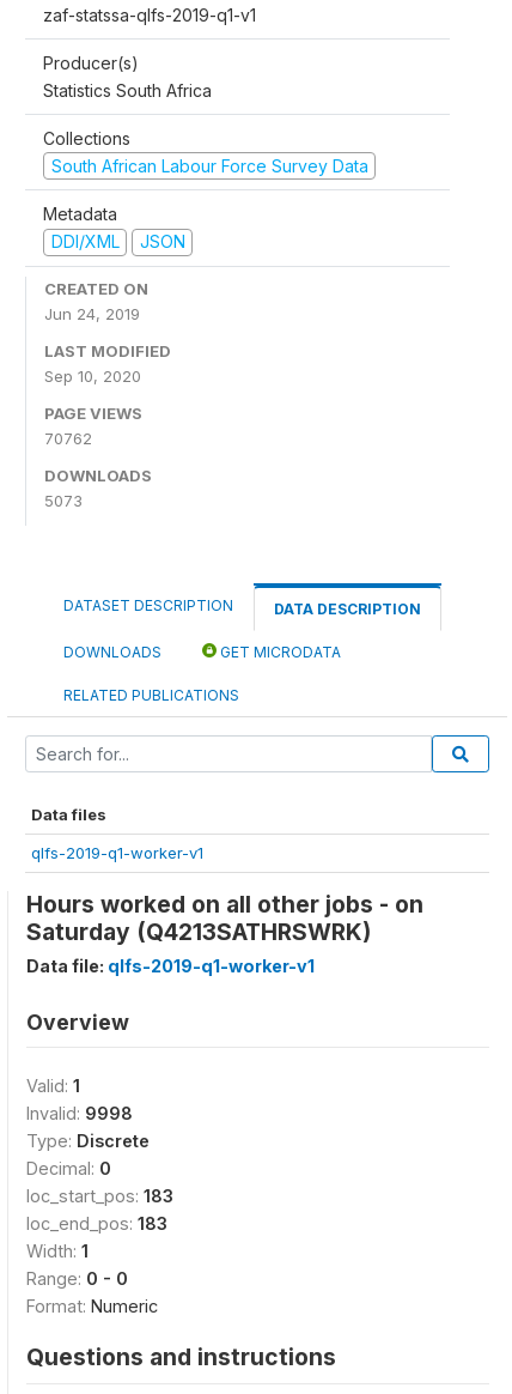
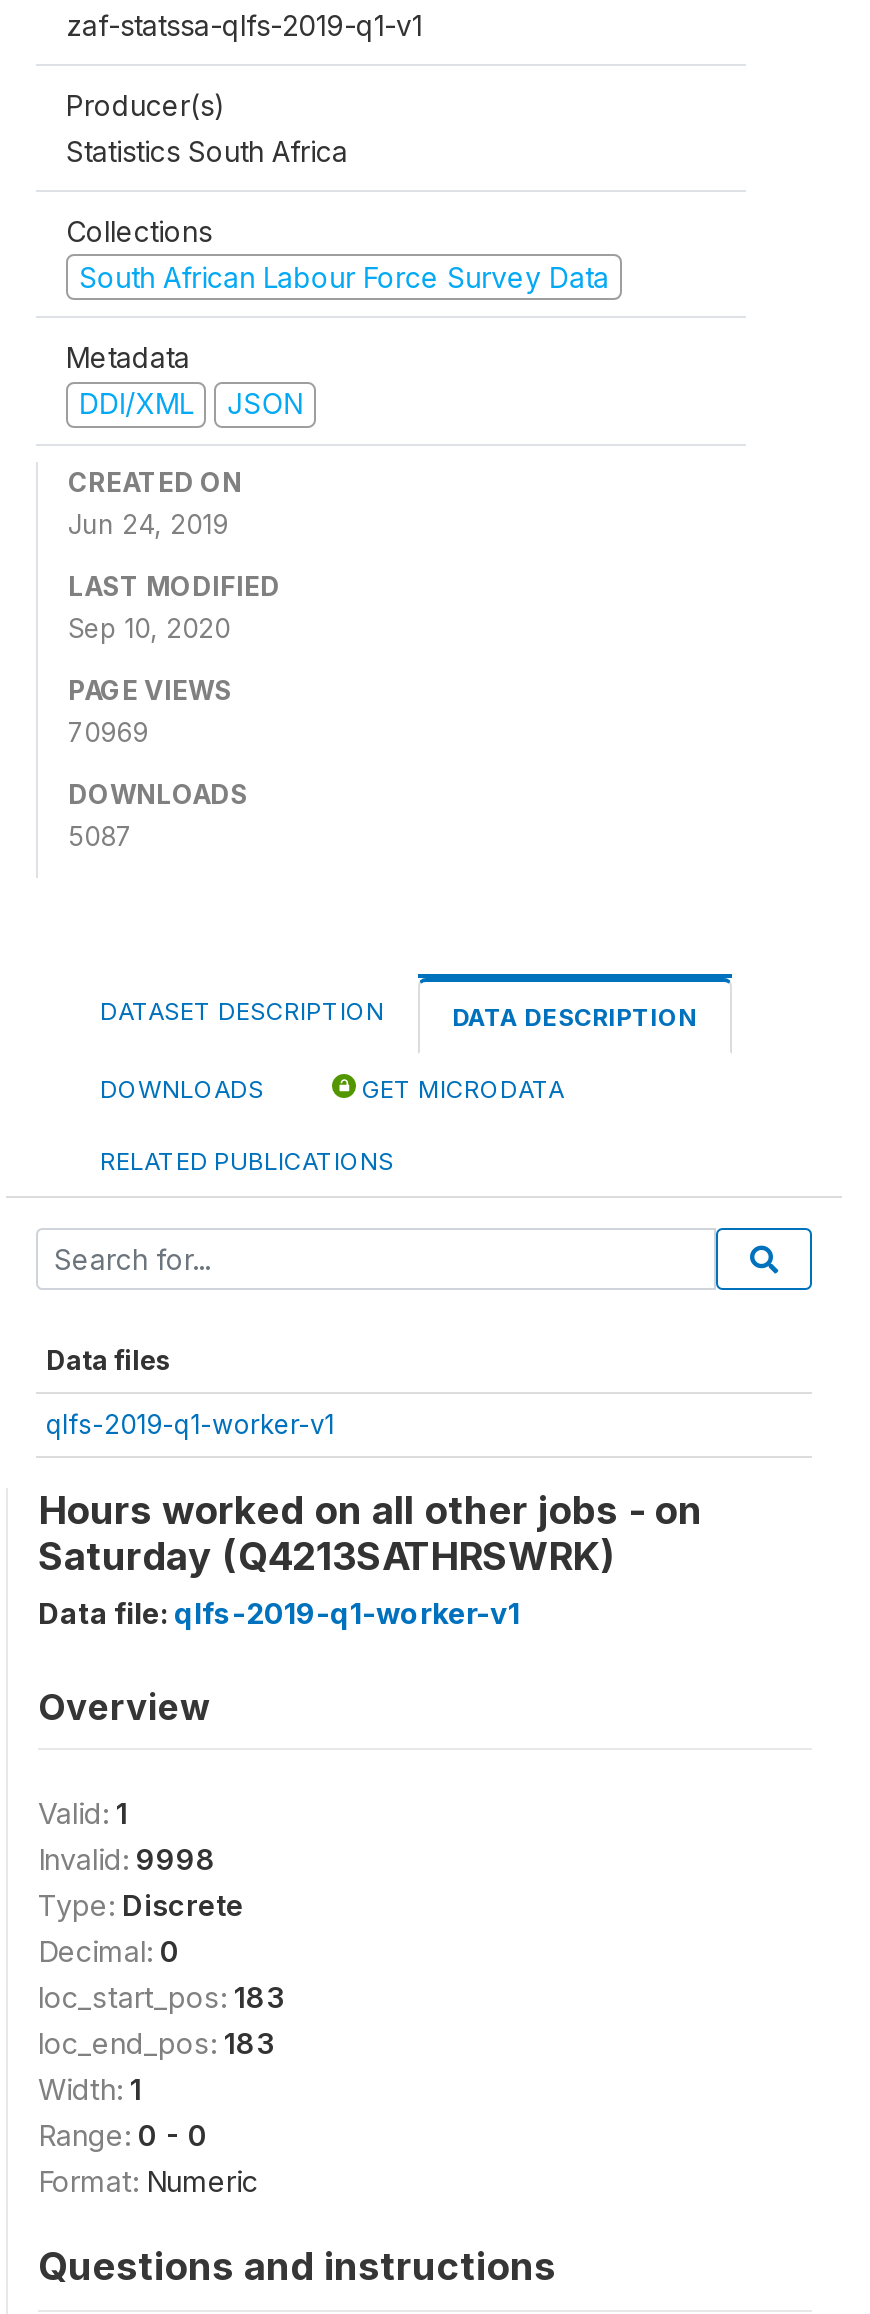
[44,428,92,448] 70762 -> [68,716,148,748] 70969
[44,491,83,510] 5073 -> [68,820,132,852] 5087

